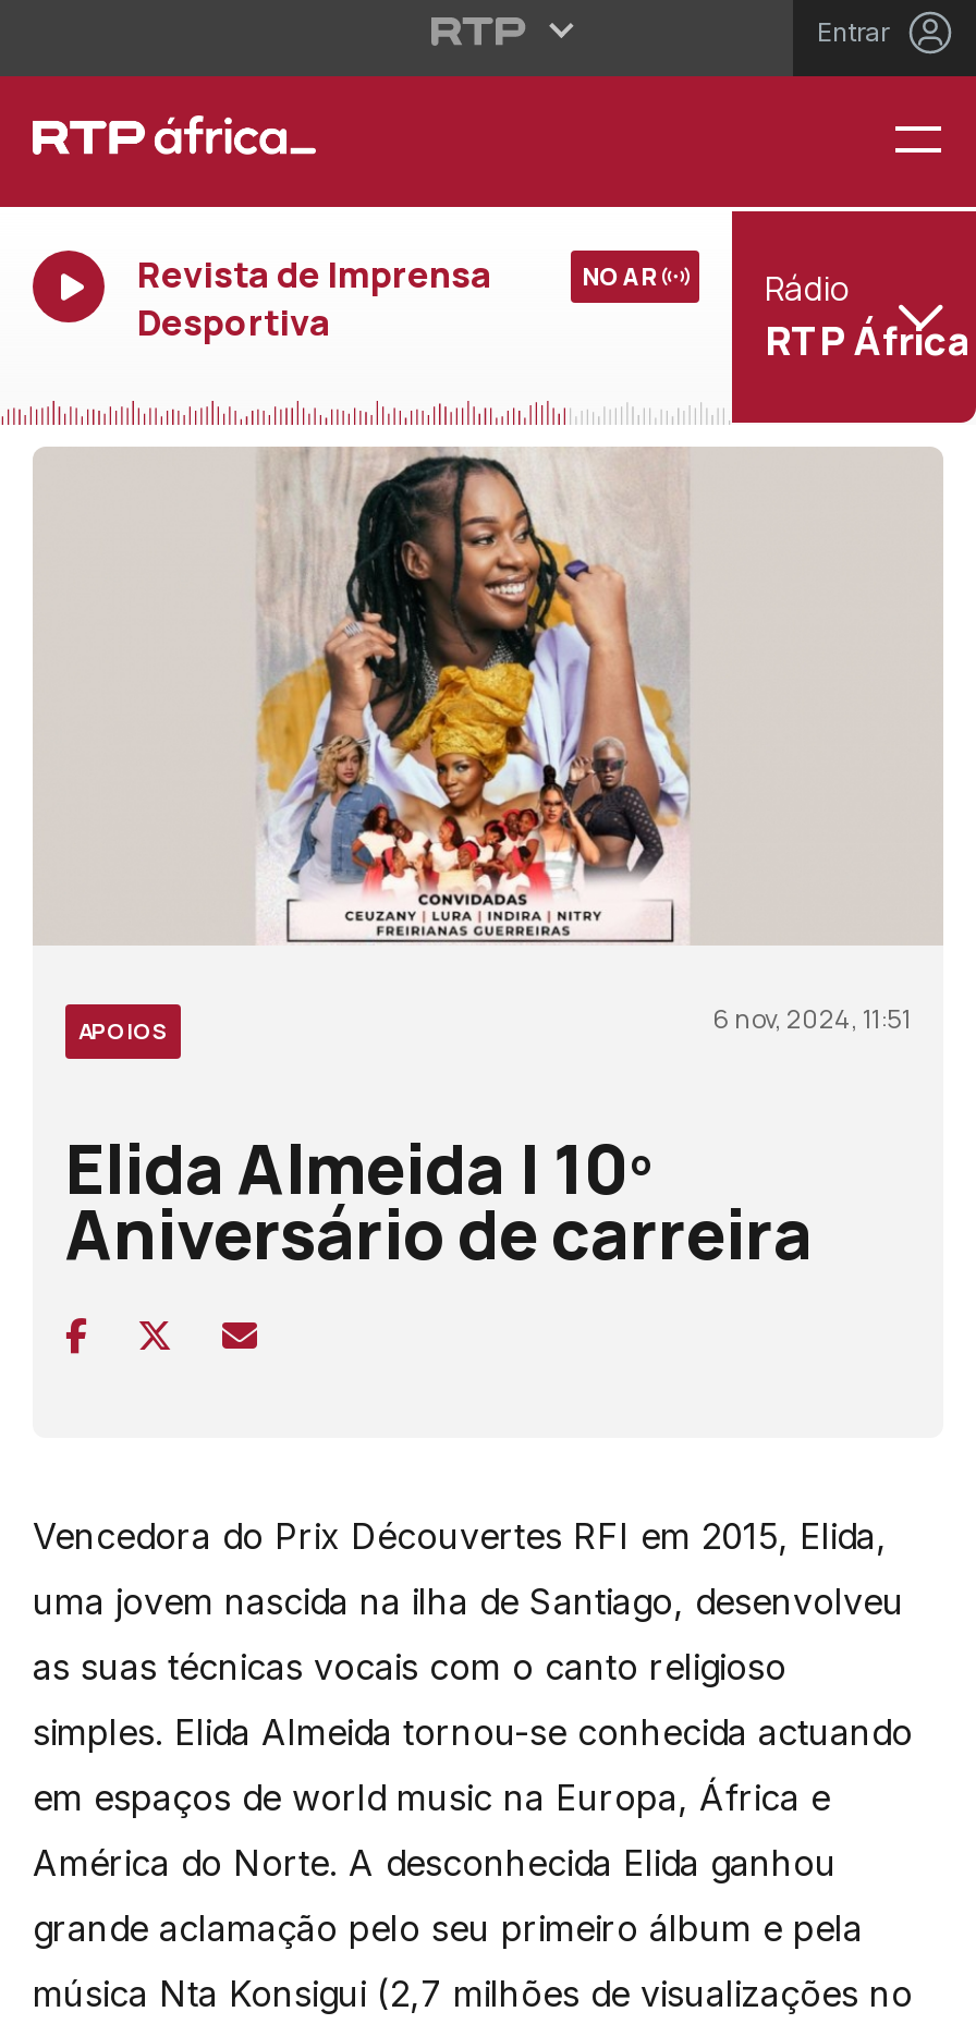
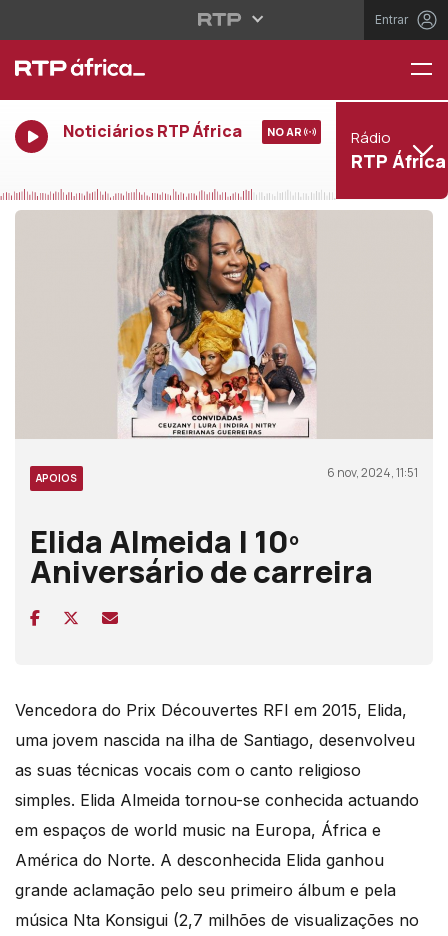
[137,251,492,346] Revista de Imprensa | Desportiva -> [63,120,242,142] Noticiários RTP África

